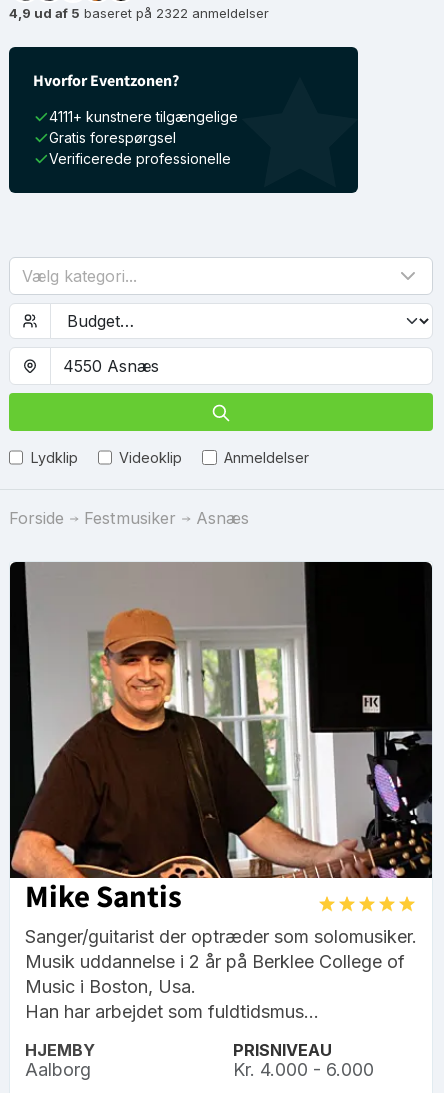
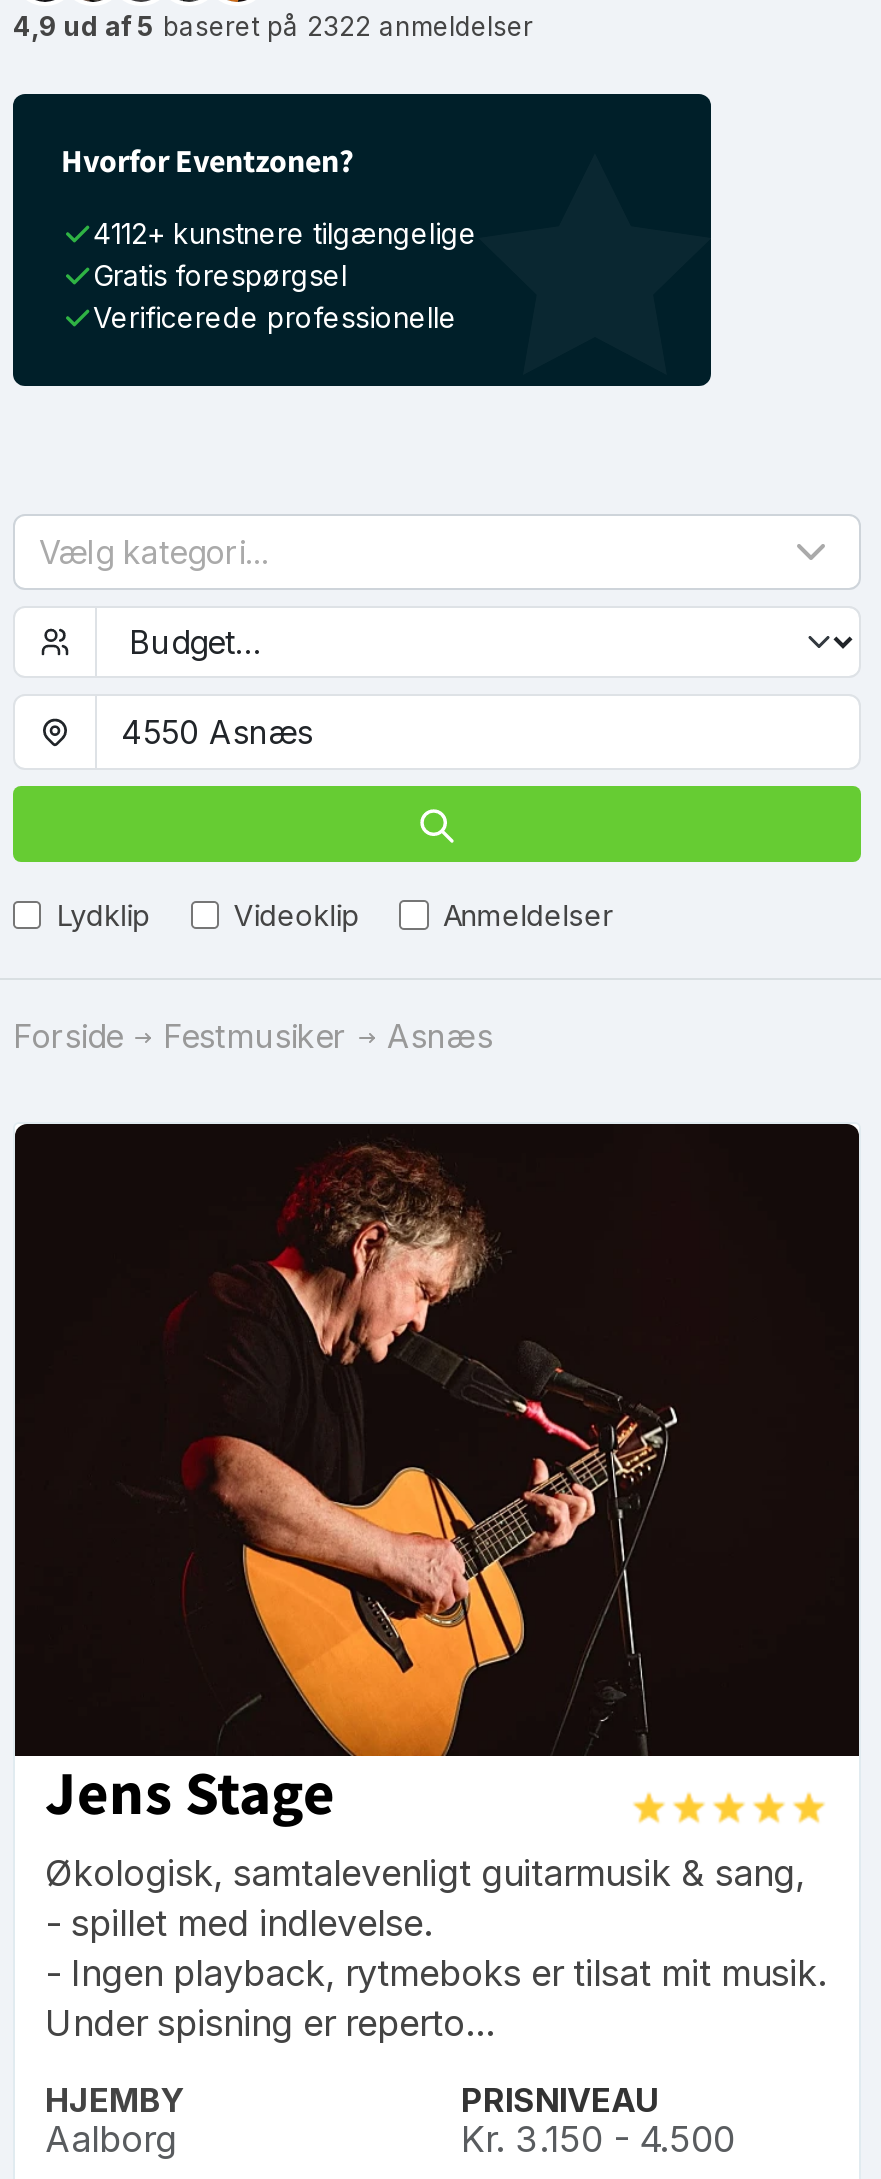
[49,108,238,125] 4111+ kunstnere tilgængelige -> [93,216,477,250] 4112+ kunstnere tilgængelige
[10,562,432,1022] [image] | Mike Santis | Sanger/guitarist der optræder som solomusiker. | Musik uddannelse i 2 år på Berklee College of | Music i Boston, Usa. | Han har arbejdet som fuldtidsmus... -> [17,1124,857,2045] [image] | Jens Stage | Økologisk, samtalevenligt guitarmusik & sang, | - spillet med indlevelse. | - Ingen playback, rytmeboks er tilsat mit musik. | Under spisning er reperto...
[233,1059,374,1080] Kr. 4.000 - 6.000 -> [461,2119,735,2161] Kr. 3.150 - 4.500

